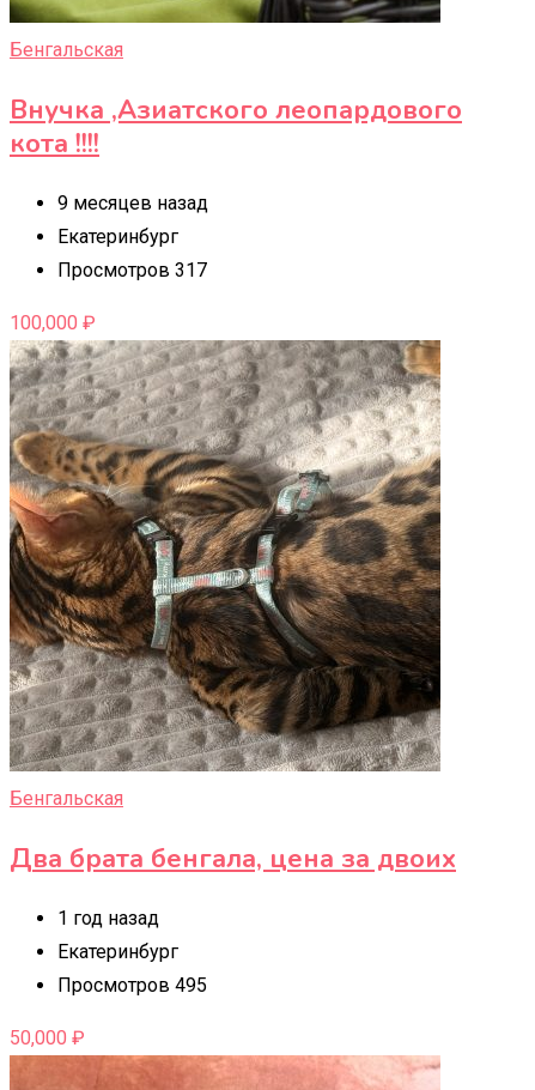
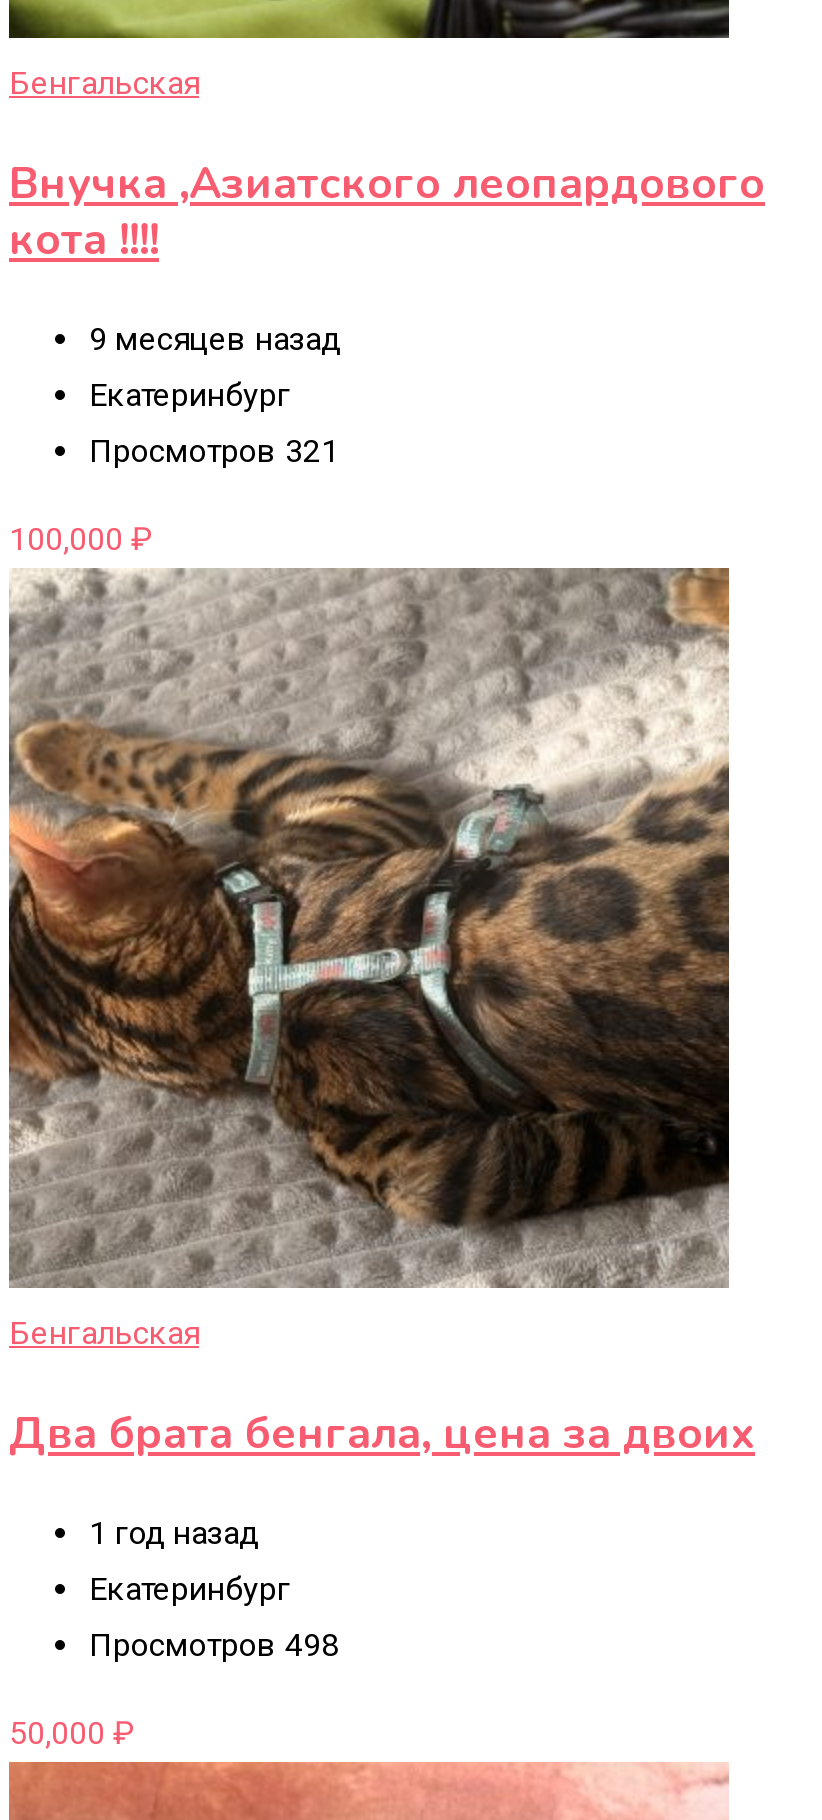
[57,258,207,281] Просмотров 317 -> [89,431,339,469] Просмотров 321
[57,973,207,996] Просмотров 495 -> [89,1625,339,1663] Просмотров 498

